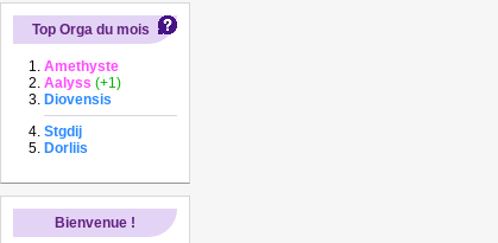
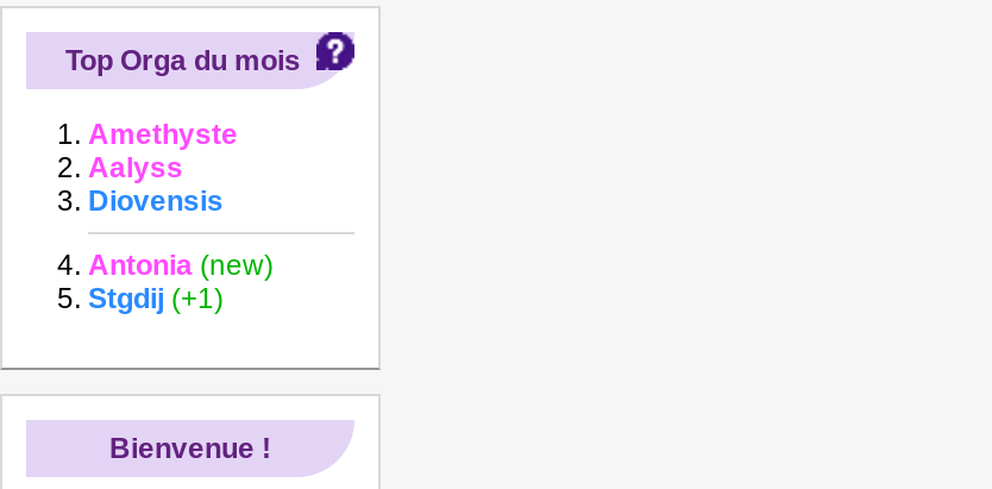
[44,75,121,91] Aalyss (+1) -> [88,151,183,184] Aalyss
[44,123,88,156] Stgdij | Dorliis -> [88,249,274,315] Antonia (new) | Stgdij (+1)

